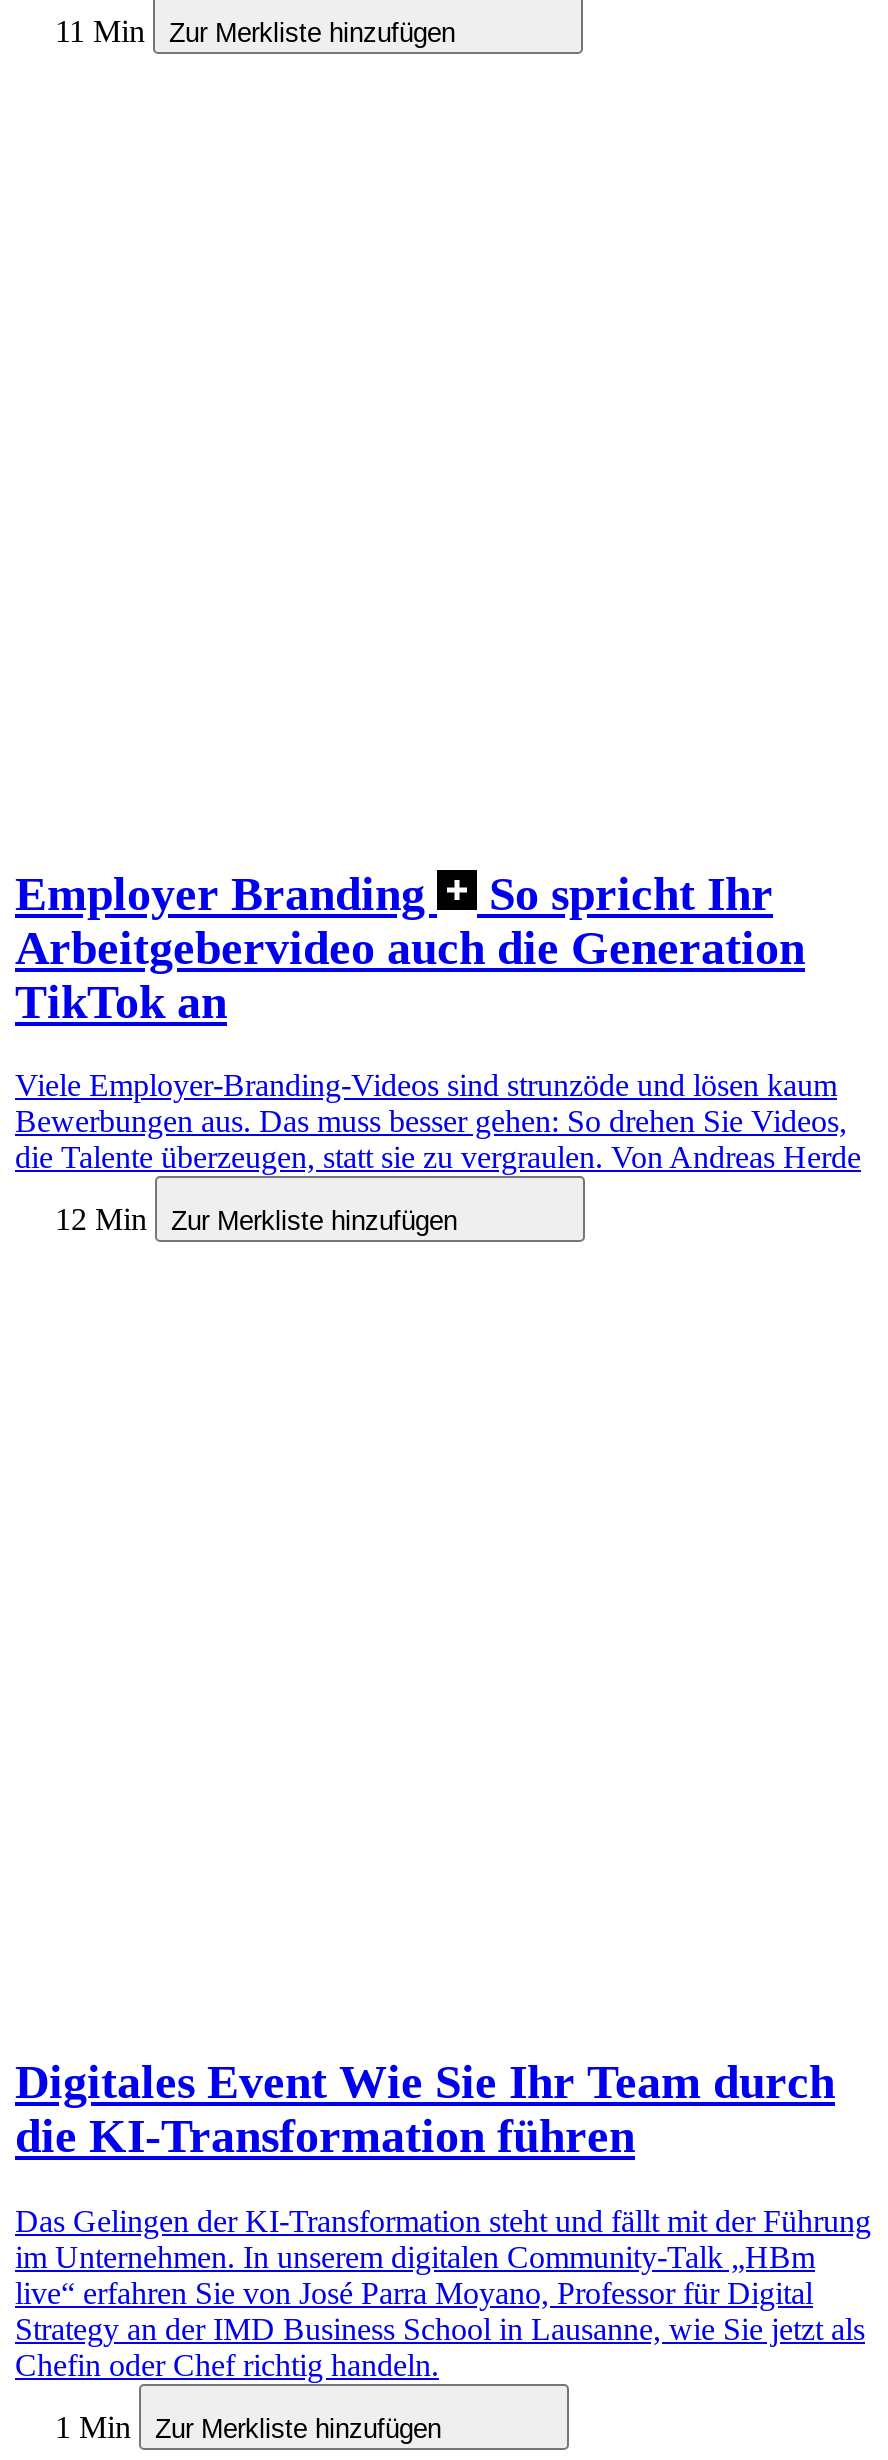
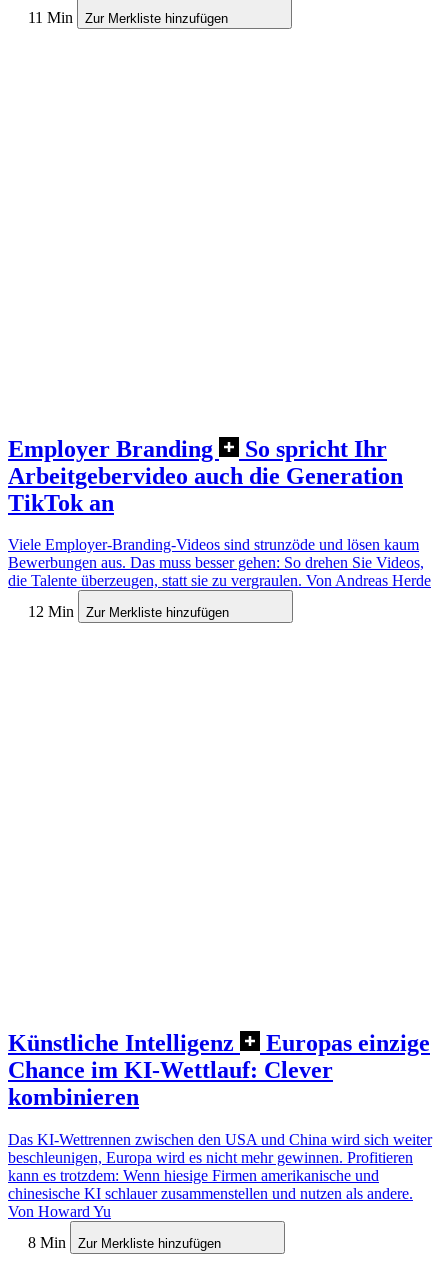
[15,2057,835,2163] Digitales Event Wie Sie Ihr Team durch | die KI-Transformation führen -> [8,1030,430,1110] Künstliche Intelligenz | Europas einzige | Chance im KI-Wettlauf: Clever | kombinieren
[15,2204,871,2382] Das Gelingen der KI-Transformation steht und fällt mit der Führung | im Unternehmen. In unserem digitalen Community-Talk „HBm | live“ erfahren Sie von José Parra Moyano, Professor für Digital | Strategy an der IMD Business School in Lausanne, wie Sie jetzt als | Chefin oder Chef richtig handeln. -> [8,1131,432,1220] Das KI-Wettrennen zwischen den USA und China wird sich weiter | beschleunigen, Europa wird es nicht mehr gewinnen. Profitieren | kann es trotzdem: Wenn hiesige Firmen amerikanische und | chinesische KI schlauer zusammenstellen und nutzen als andere. | Von Howard Yu
[55,2410,441,2444] 1 Min Zur Merkliste hinzufügen -> [28,1234,221,1251] 8 Min Zur Merkliste hinzufügen

